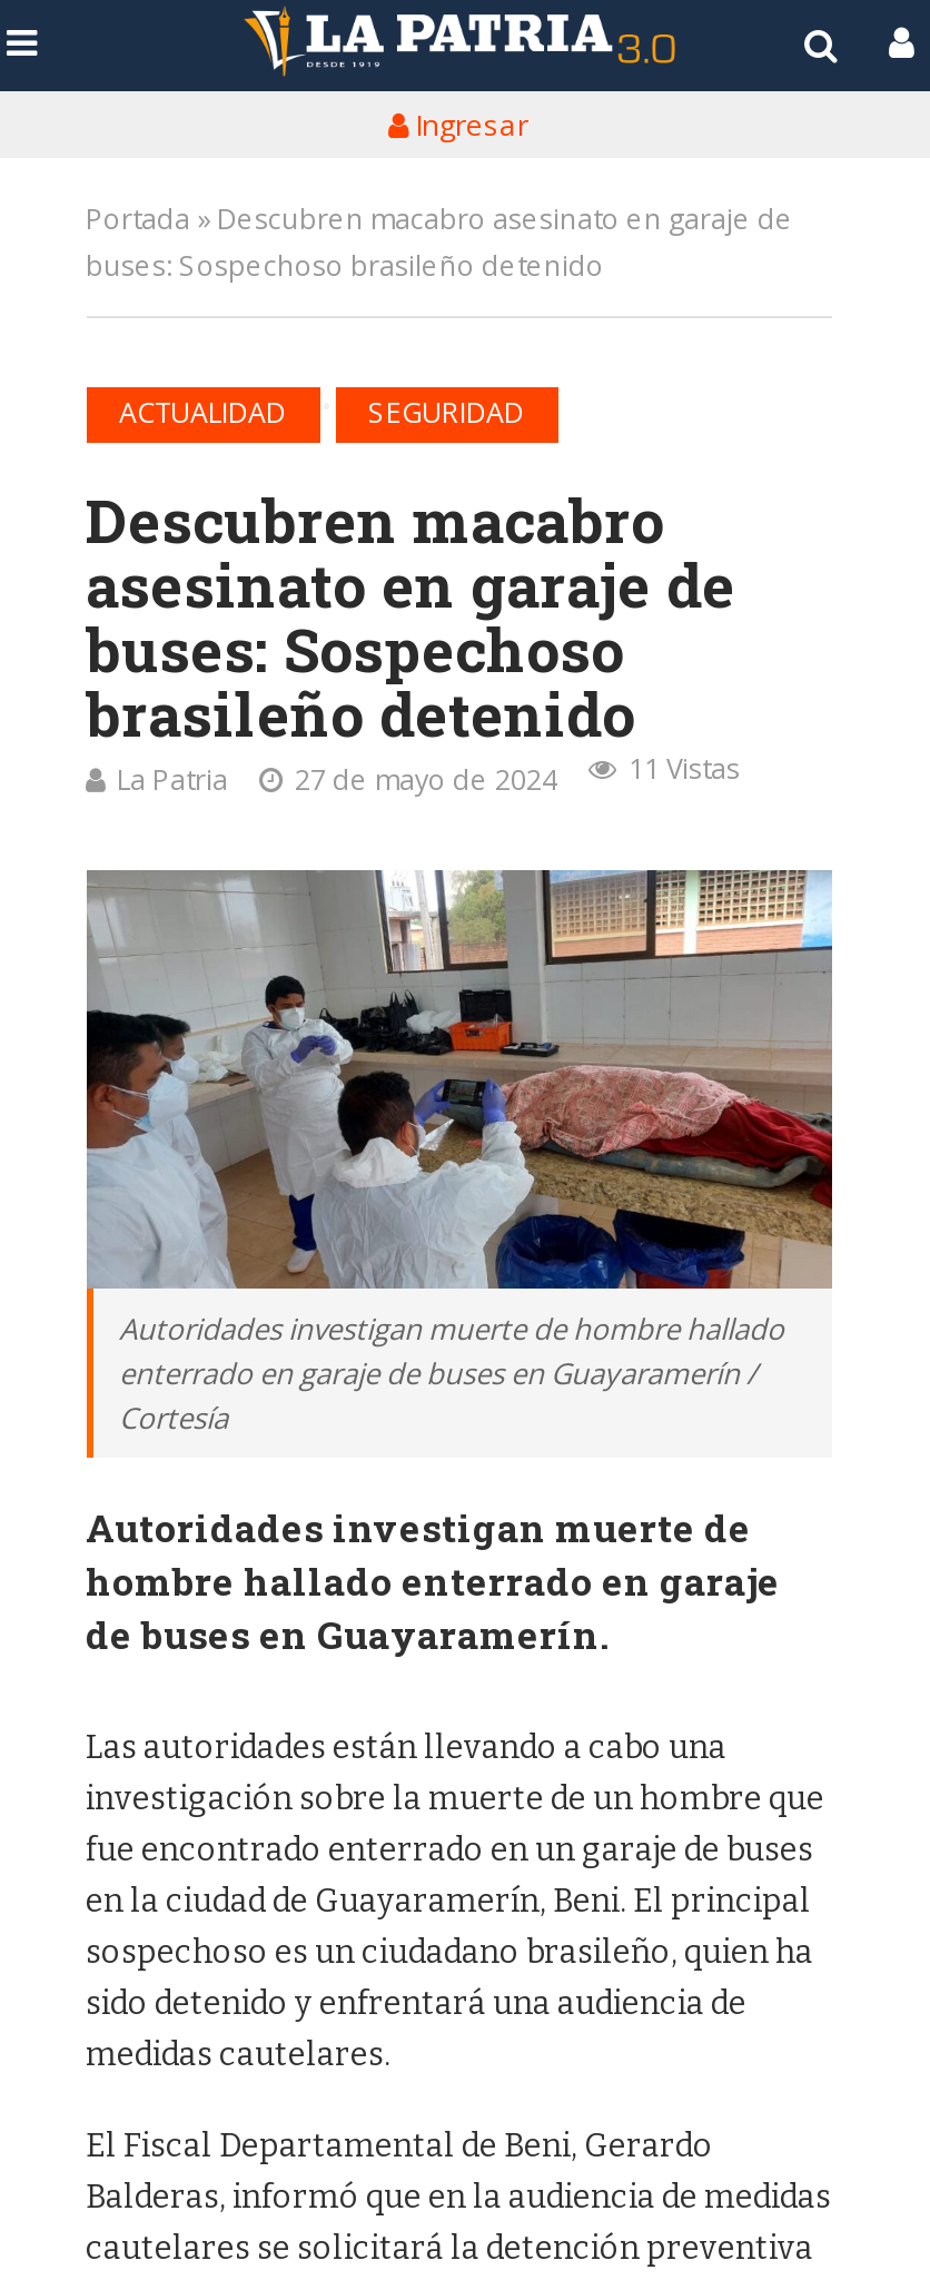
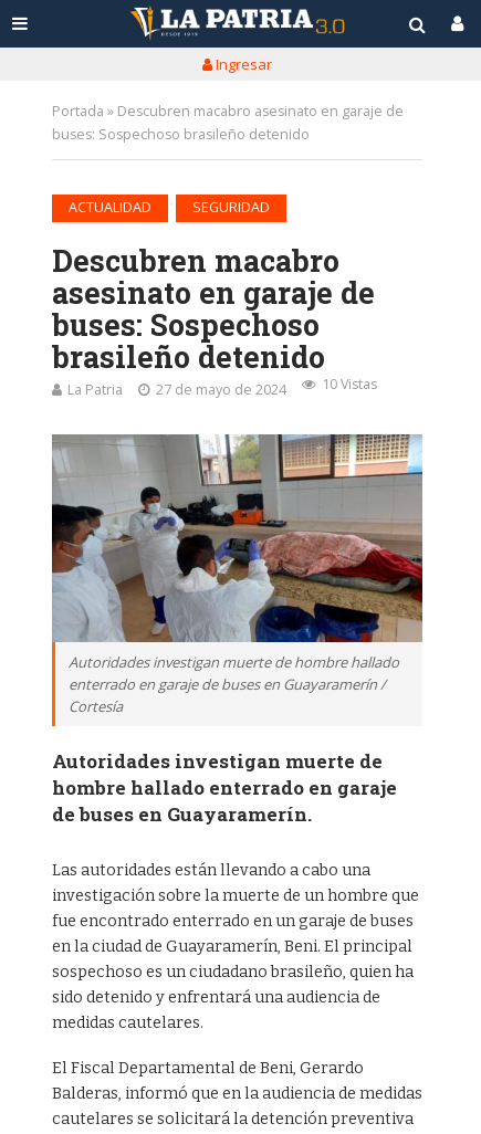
[117,750,740,799] La Patria 27 de mayo de 2024 11 Vistas -> [67,375,377,399] La Patria 27 de mayo de 2024 10 Vistas

